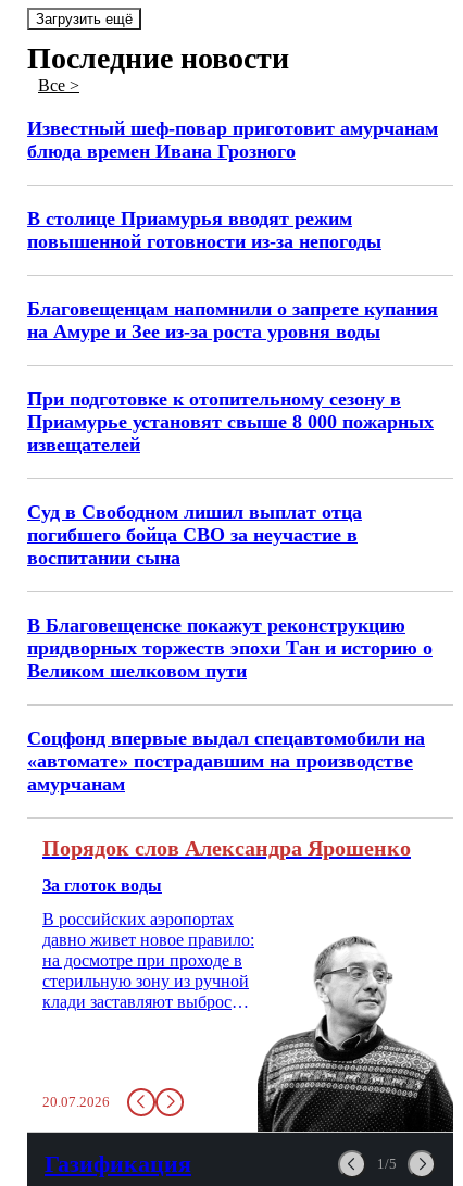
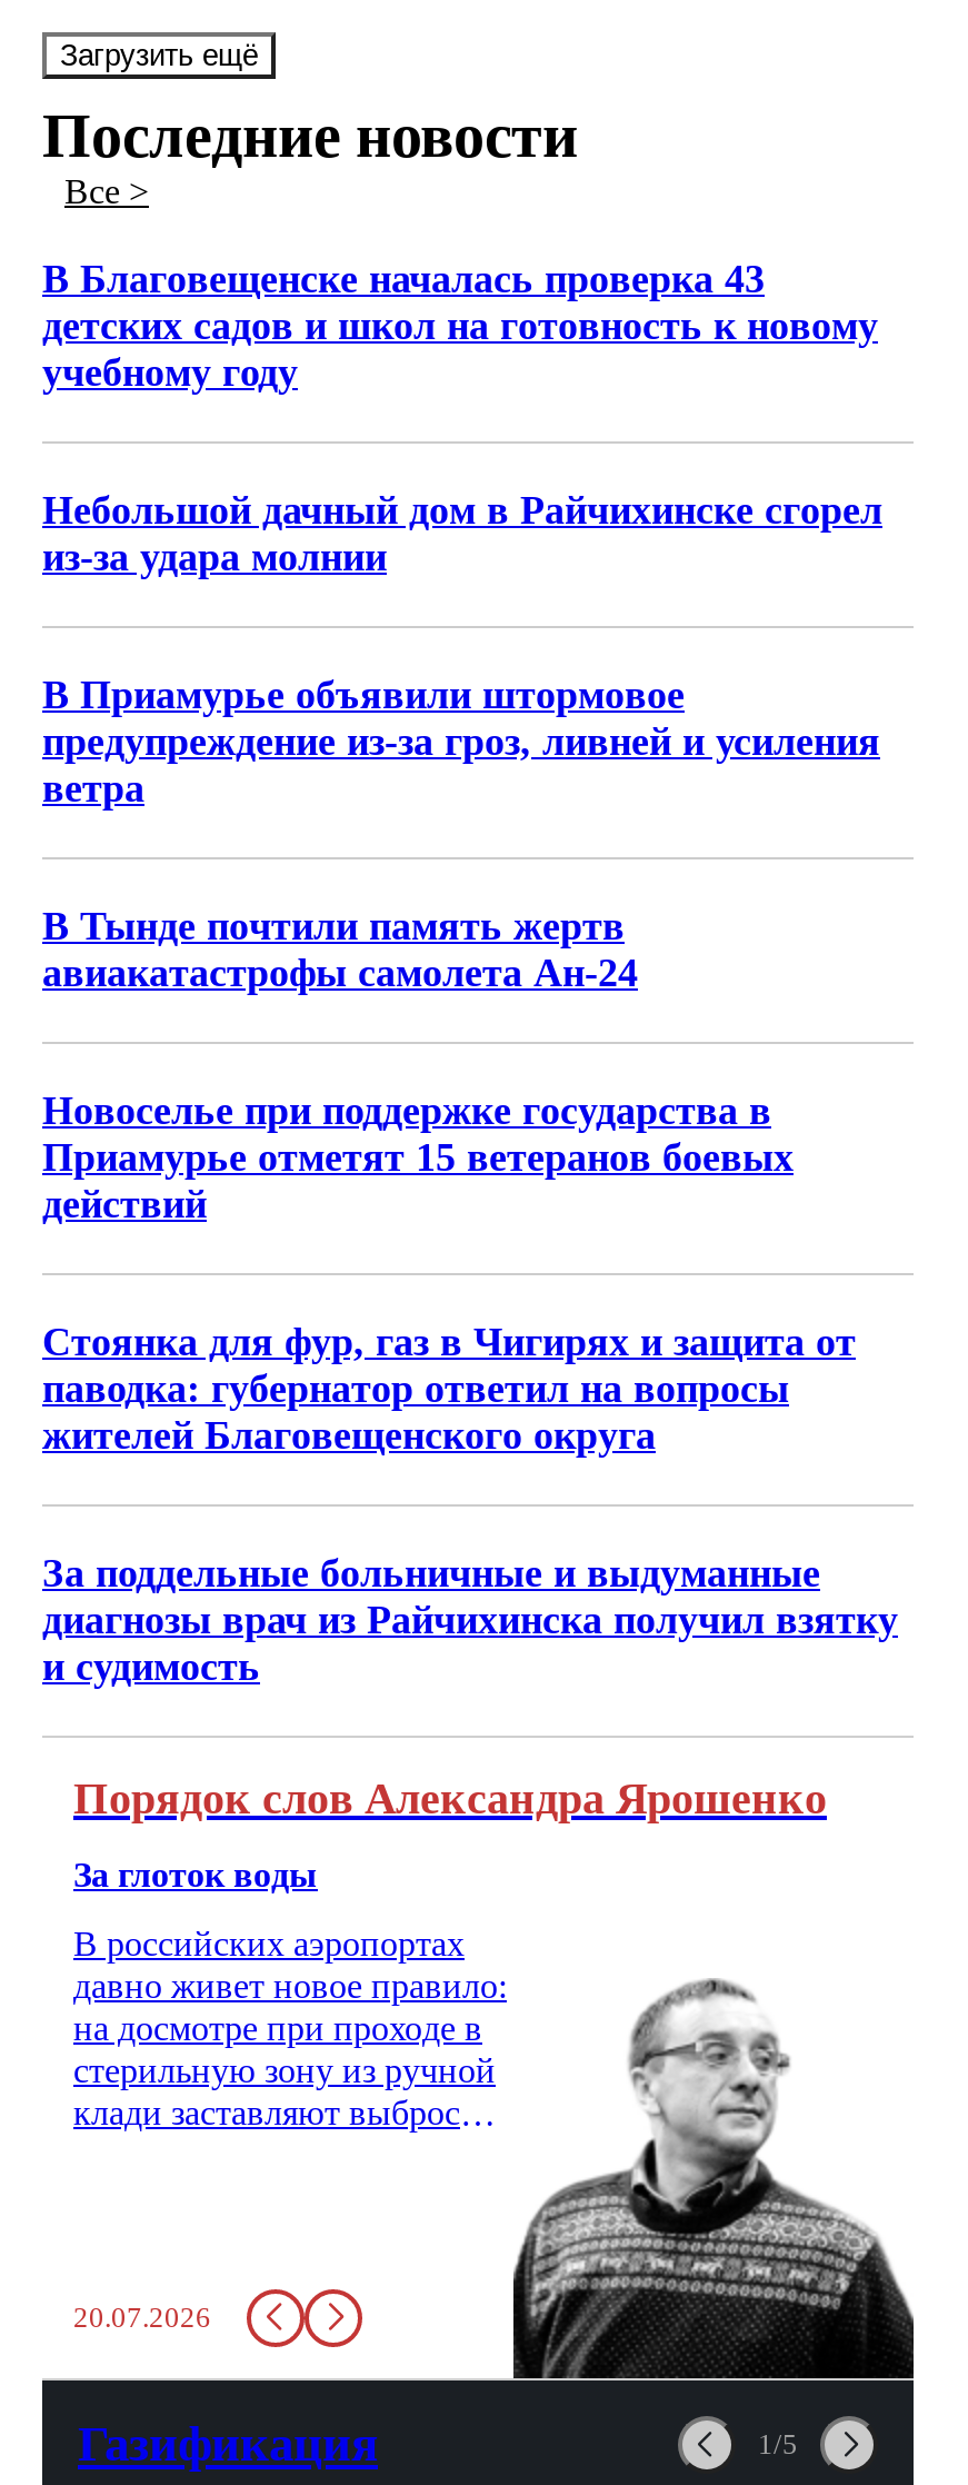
[27,118,438,162] Известный шеф-повар приготовит амурчанам | блюда времен Ивана Грозного -> [42,258,878,395] В Благовещенске началась проверка 43 | детских садов и школ на готовность к новому | учебному году
[27,208,381,253] В столице Приамурья вводят режим | повышенной готовности из-за непогоды -> [42,489,882,580] Небольшой дачный дом в Райчихинске сгорел | из-за удара молнии
[27,298,438,343] Благовещенцам напомнили о запрете купания | на Амуре и Зее из-за роста уровня воды -> [42,673,880,811] В Приамурье объявили штормовое | предупреждение из-за гроз, ливней и усиления | ветра
[27,388,434,456] При подготовке к отопительному сезону в | Приамурье установят свыше 8 000 пожарных | извещателей -> [42,905,638,996] В Тынде почтили память жертв | авиакатастрофы самолета Ан-24
[27,501,362,569] Суд в Свободном лишил выплат отца | погибшего бойца СВО за неучастие в | воспитании сына -> [42,1089,794,1227] Новоселье при поддержке государства в | Приамурье отметят 15 ветеранов боевых | действий
[27,615,433,682] В Благовещенске покажут реконструкцию | придворных торжеств эпохи Тан и историю о | Великом шелковом пути -> [42,1320,856,1458] Стоянка для фур, газ в Чигирях и защита от | паводка: губернатор ответил на вопросы | жителей Благовещенского округа
[27,728,425,795] Соцфонд впервые выдал спецавтомобили на | «автомате» пострадавшим на производстве | амурчанам -> [42,1552,898,1690] За поддельные больничные и выдуманные | диагнозы врач из Райчихинска получил взятку | и судимость

